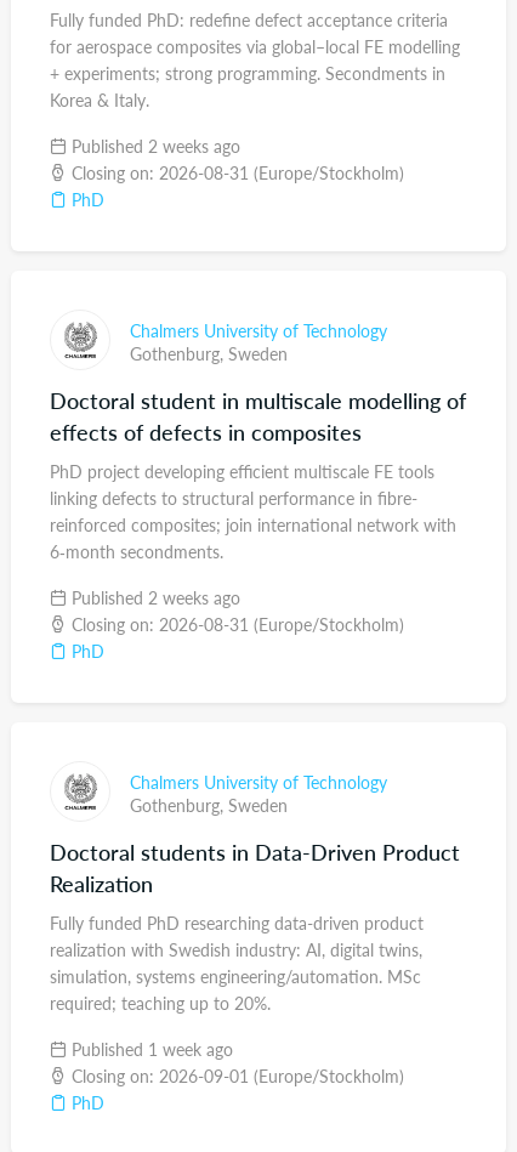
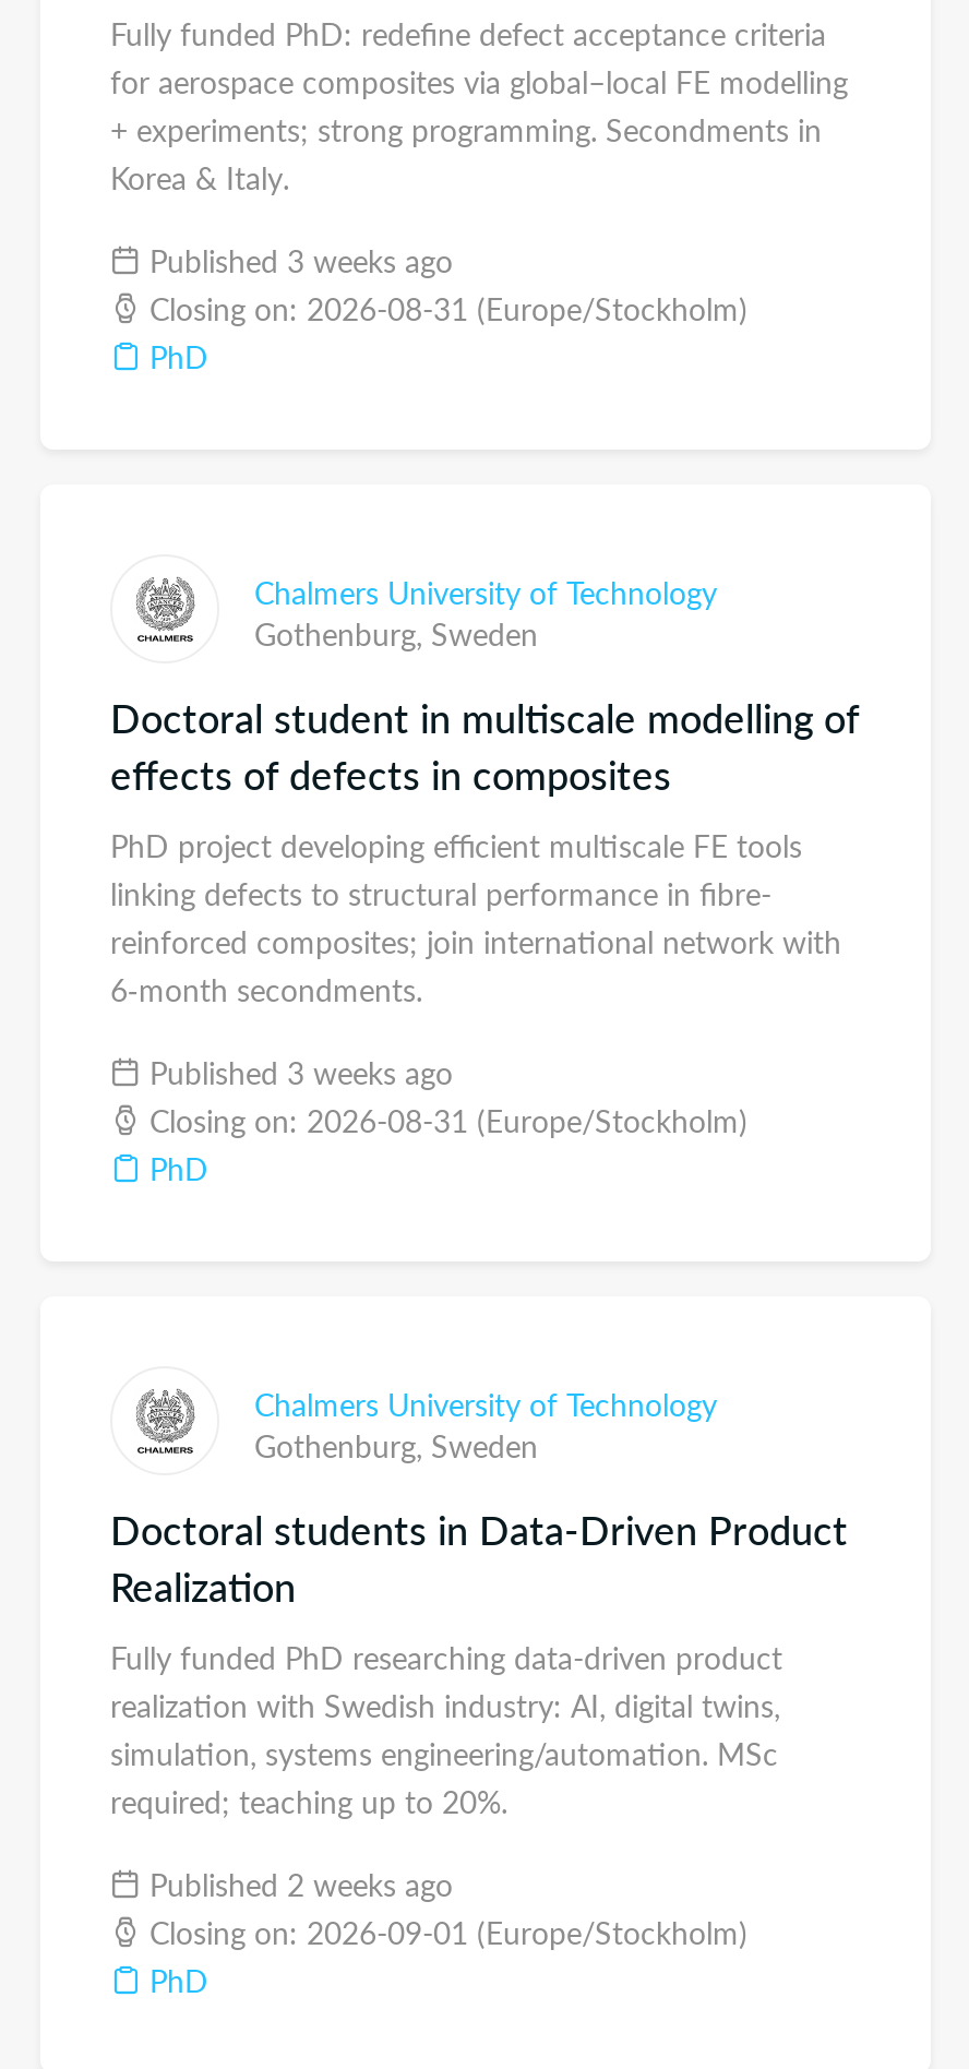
[67,134,240,158] Published 2 weeks ago -> [141,238,453,282] Published 3 weeks ago
[67,585,240,609] Published 2 weeks ago -> [141,1050,453,1093] Published 3 weeks ago
[67,1037,233,1061] Published 1 week ago -> [141,1862,453,1905] Published 2 weeks ago

